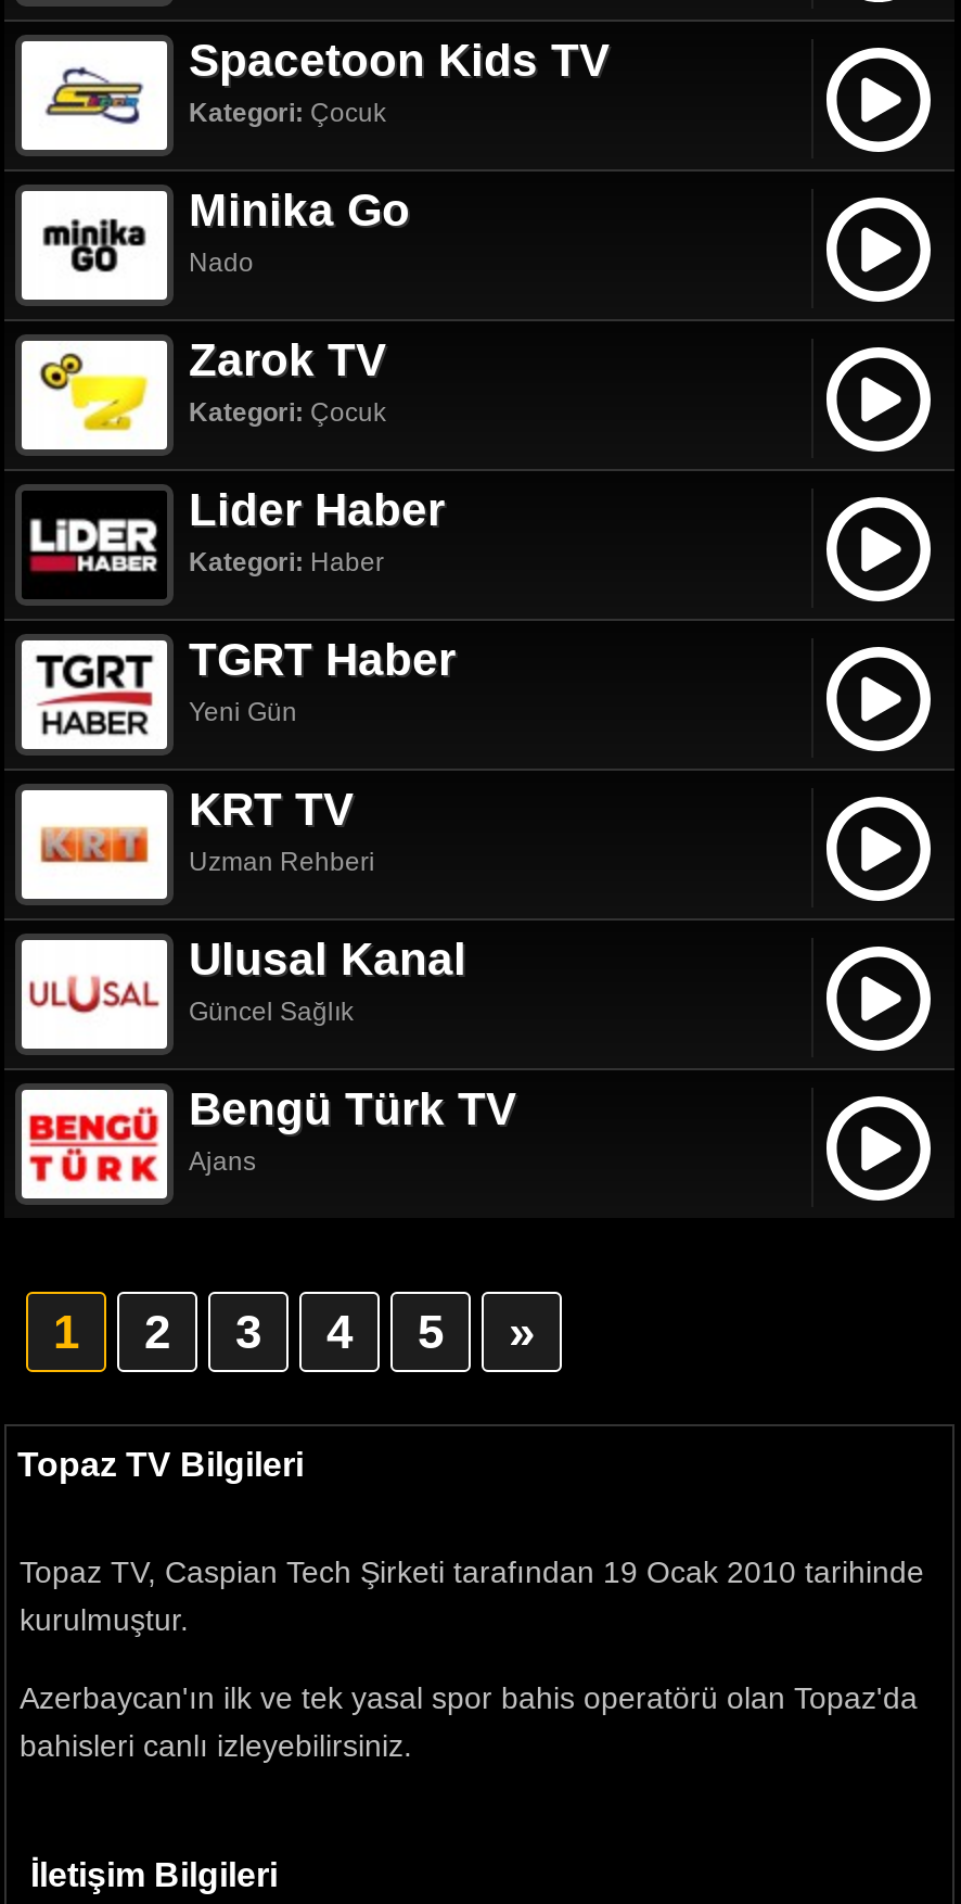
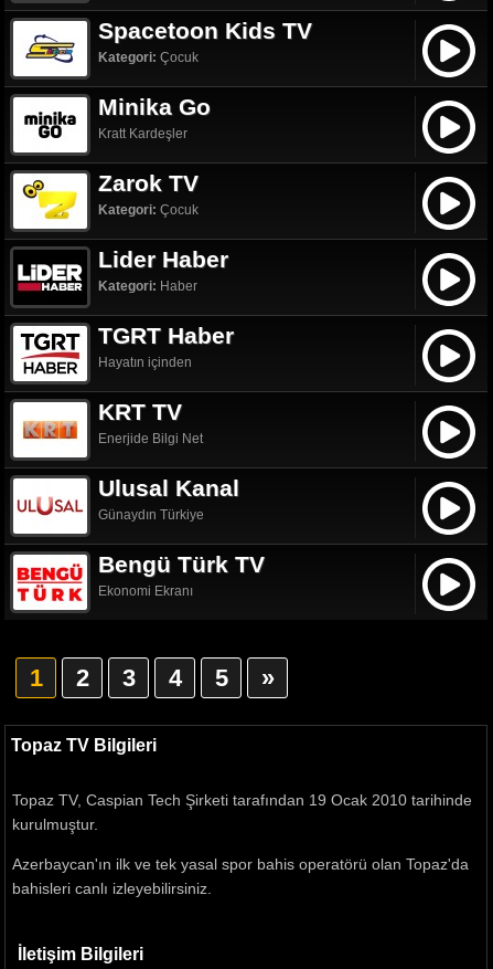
[189,247,254,278] Nado -> [98,126,187,141] Kratt Kardeşler
[189,697,297,727] Yeni Gün -> [98,355,192,370] Hayatın içinden
[189,847,375,877] Uzman Rehberi -> [98,431,203,446] Enerjide Bilgi Net
[189,997,354,1027] Güncel Sağlık -> [98,507,204,523] Günaydın Türkiye
[189,1146,256,1177] Ajans -> [98,583,193,599] Ekonomi Ekranı

